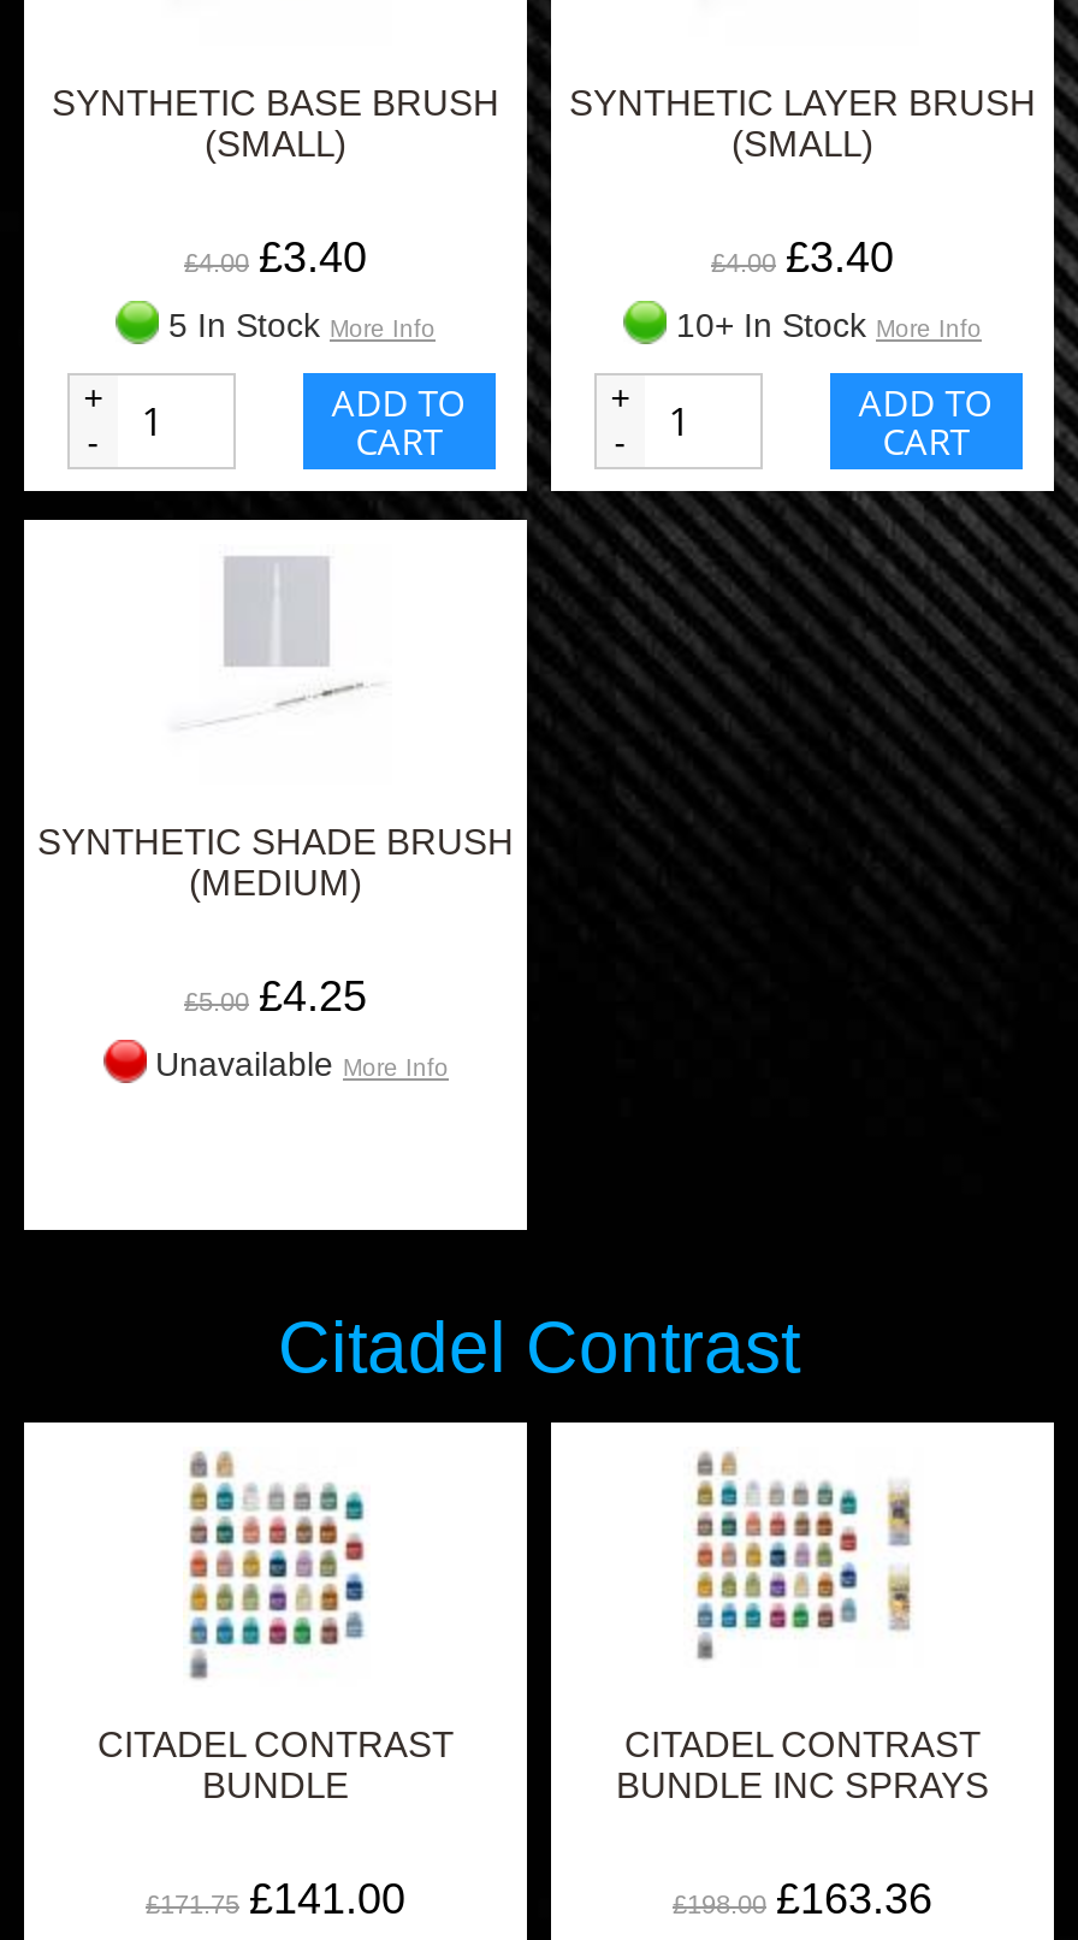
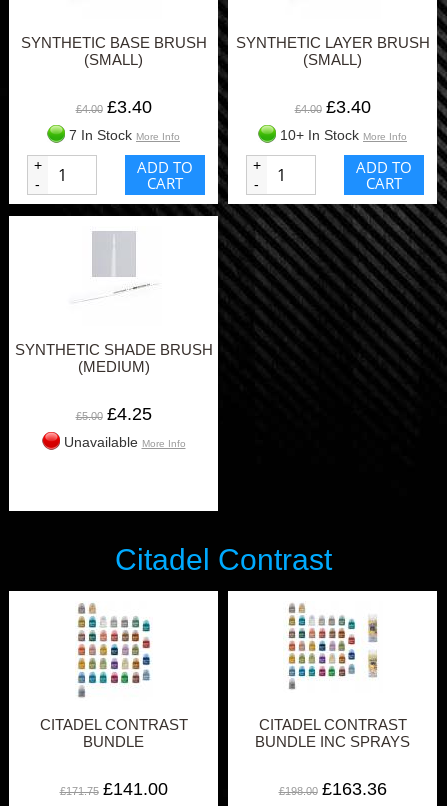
[159,306,436,344] 5 In Stock More Info -> [65,127,180,143] 7 In Stock More Info

